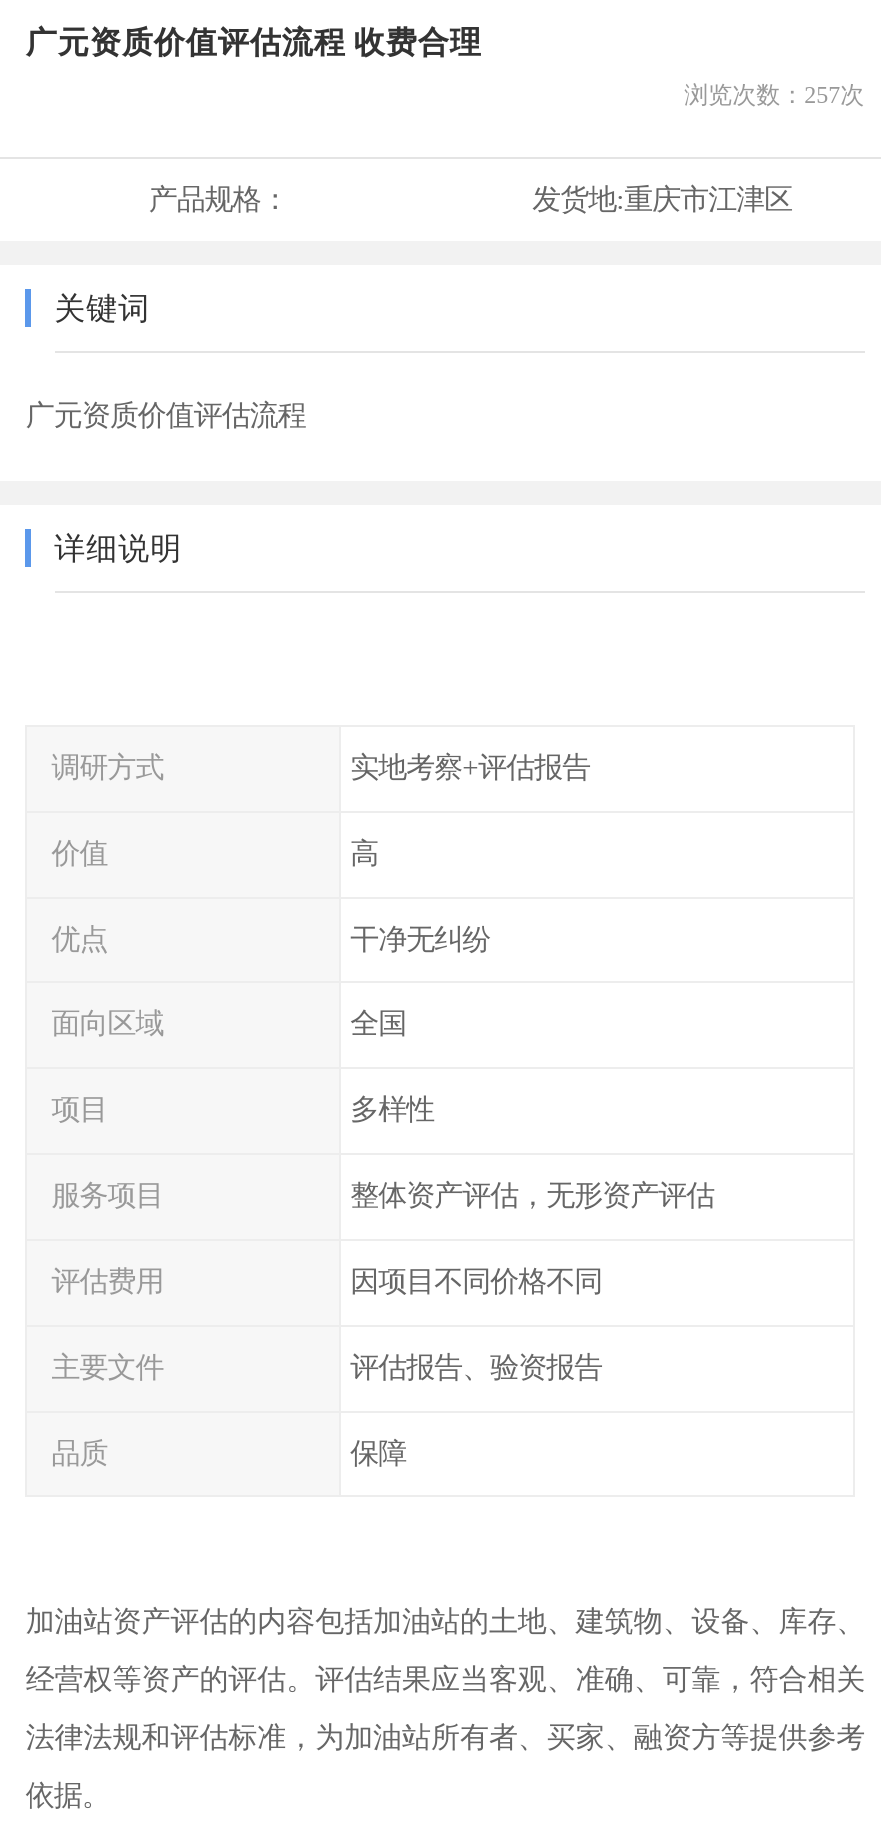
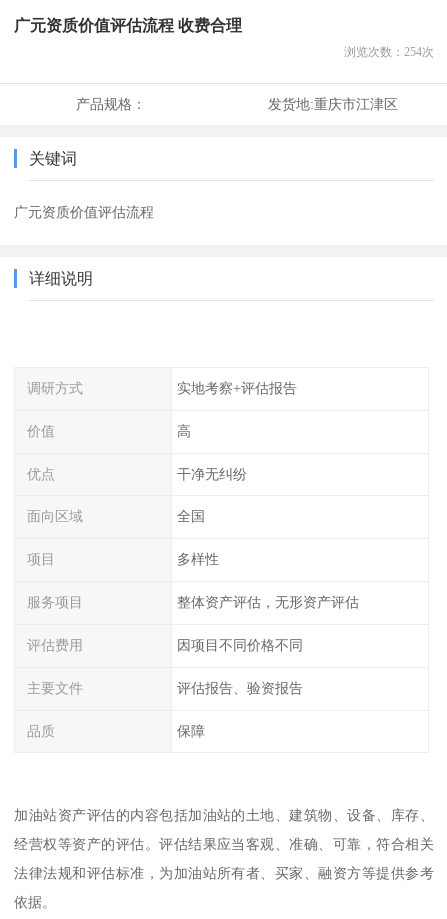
[684,81,864,109] 浏览次数：257次 -> [344,45,434,59] 浏览次数：254次

